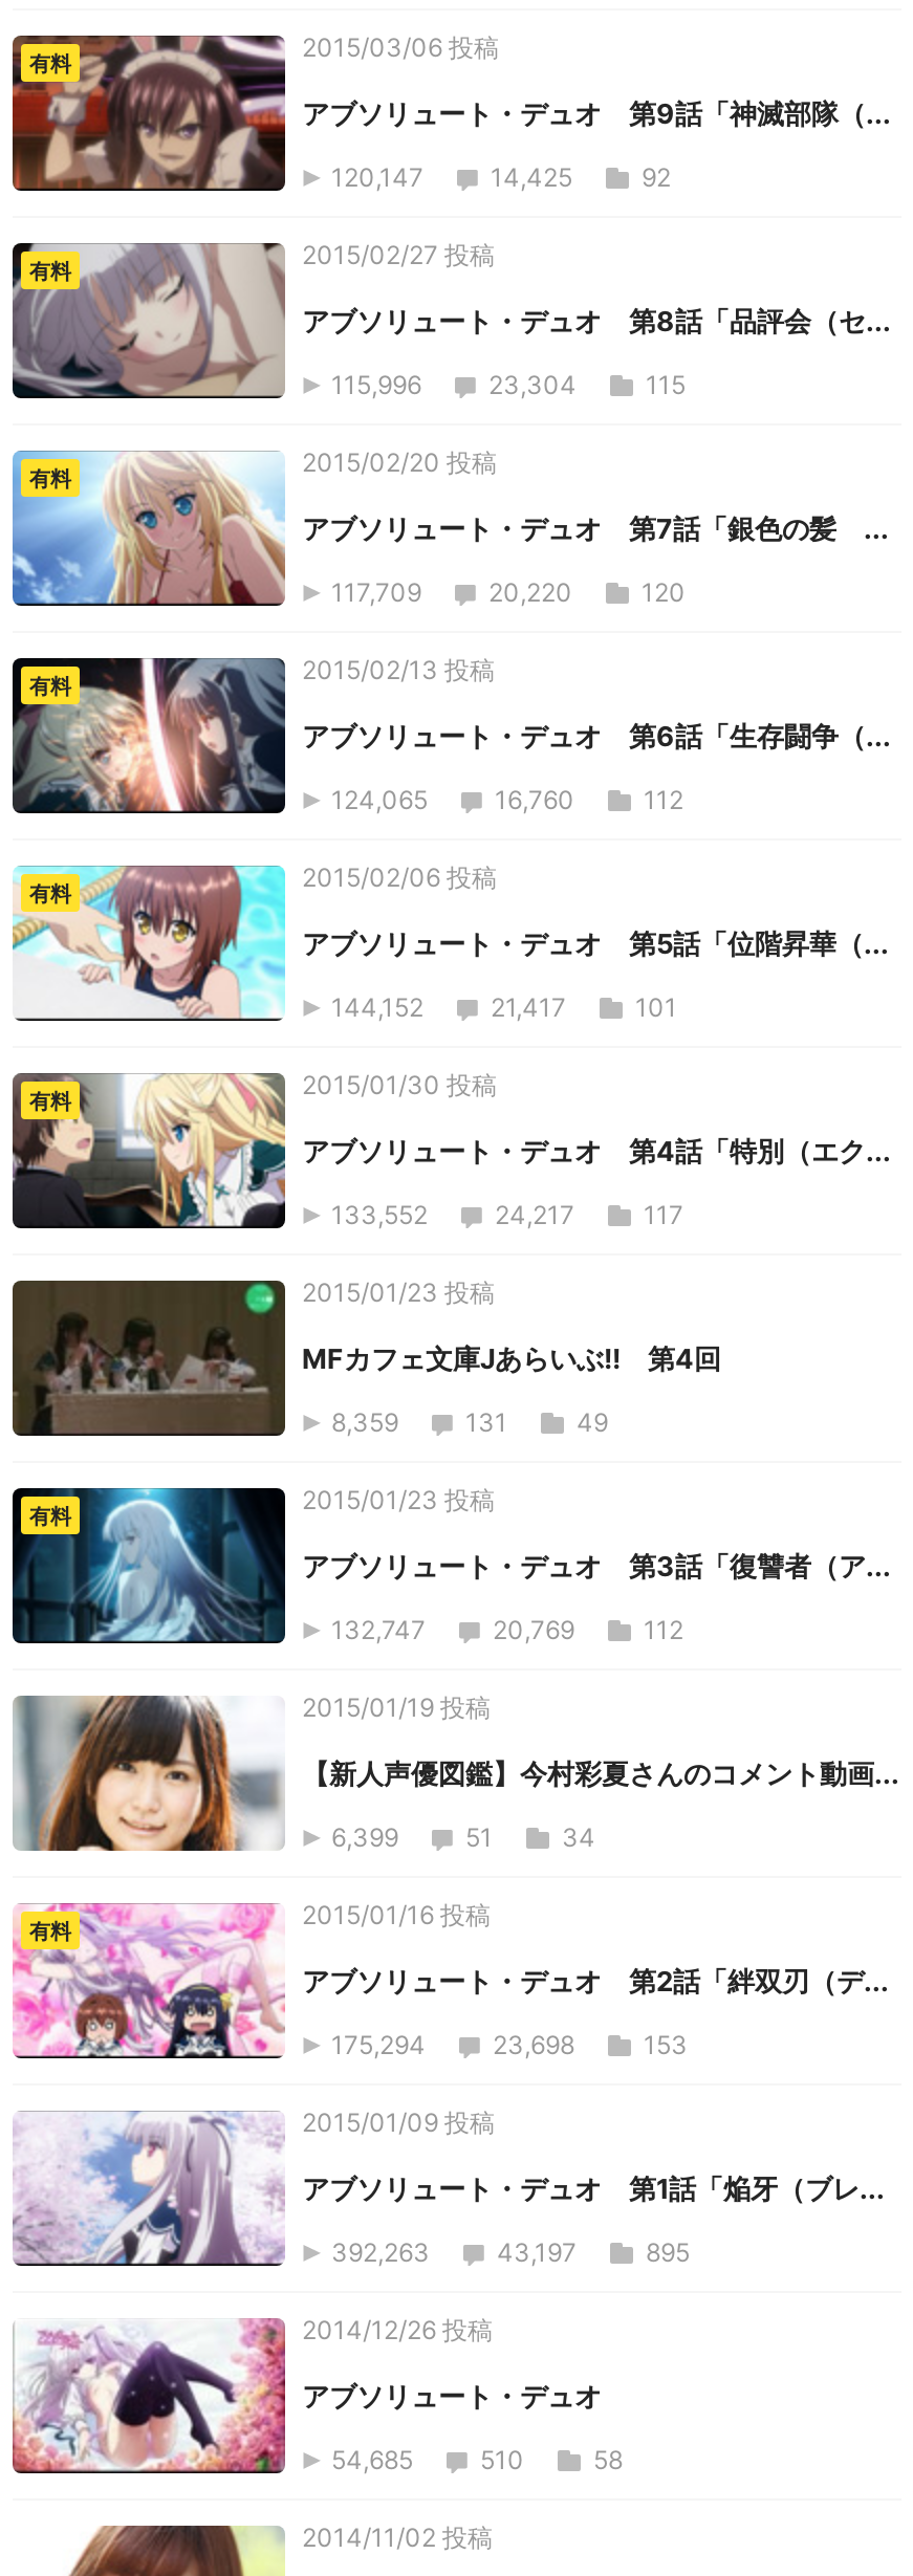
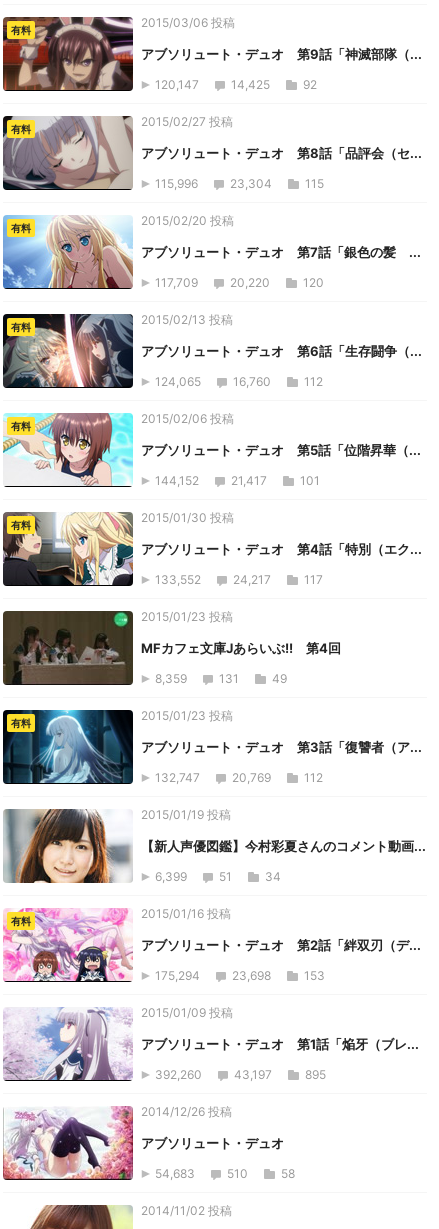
[331,2236,430,2268] 392,263 -> [155,1067,202,1082] 392,260
[331,2444,413,2475] 54,685 -> [155,1166,195,1181] 54,683

